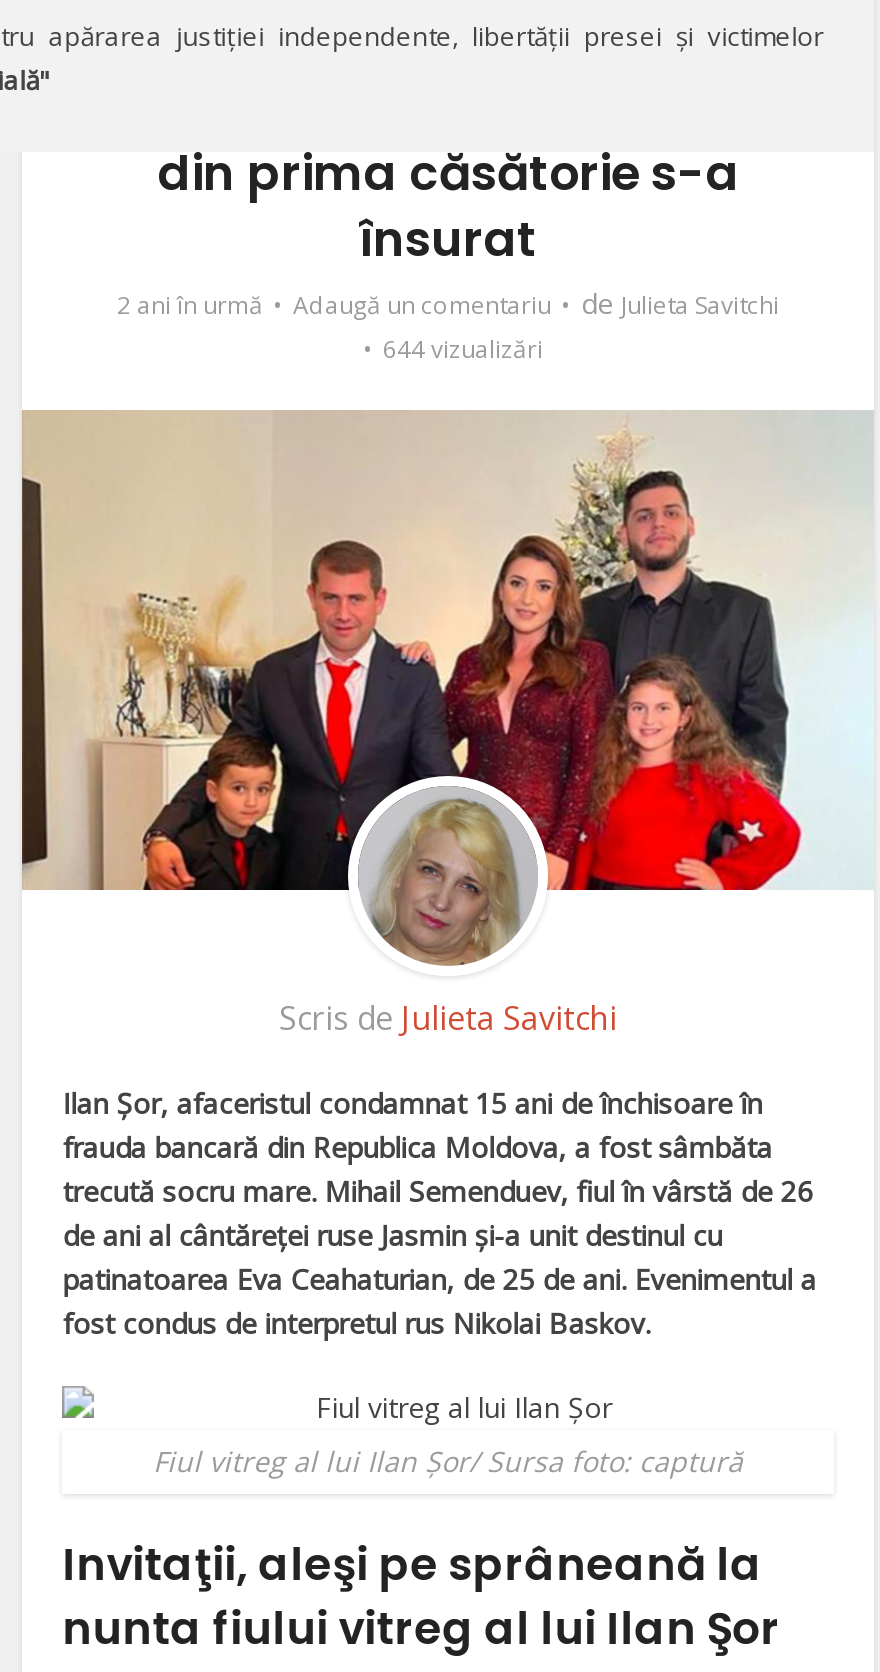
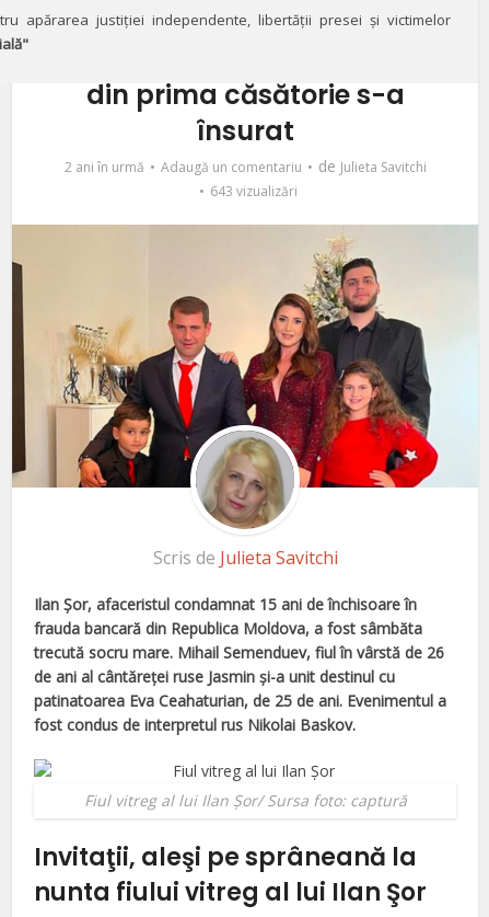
[383,332,543,366] 644 vizualizări -> [209,182,297,200] 643 vizualizări

